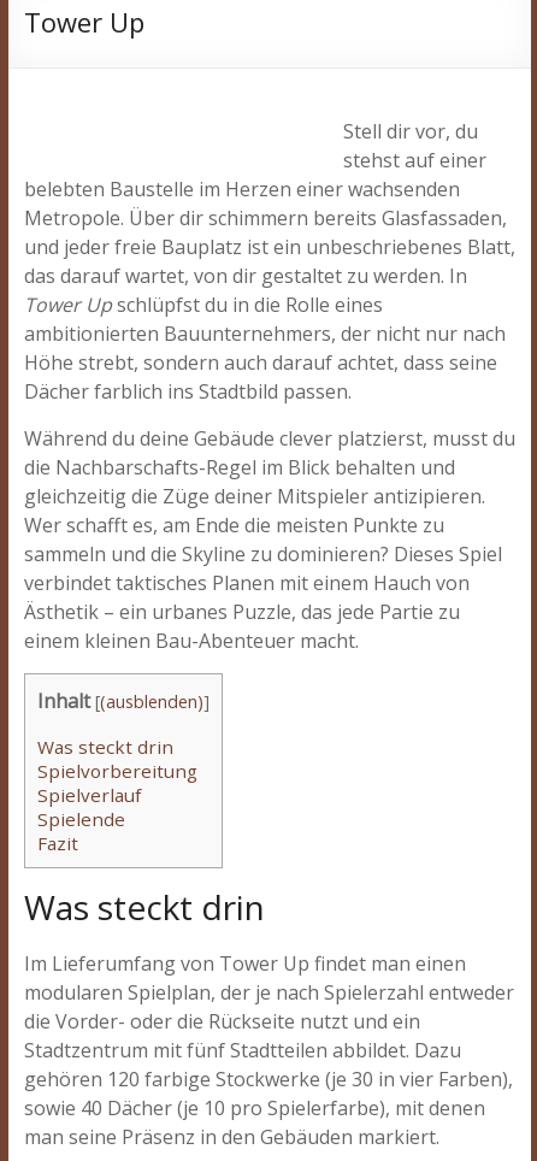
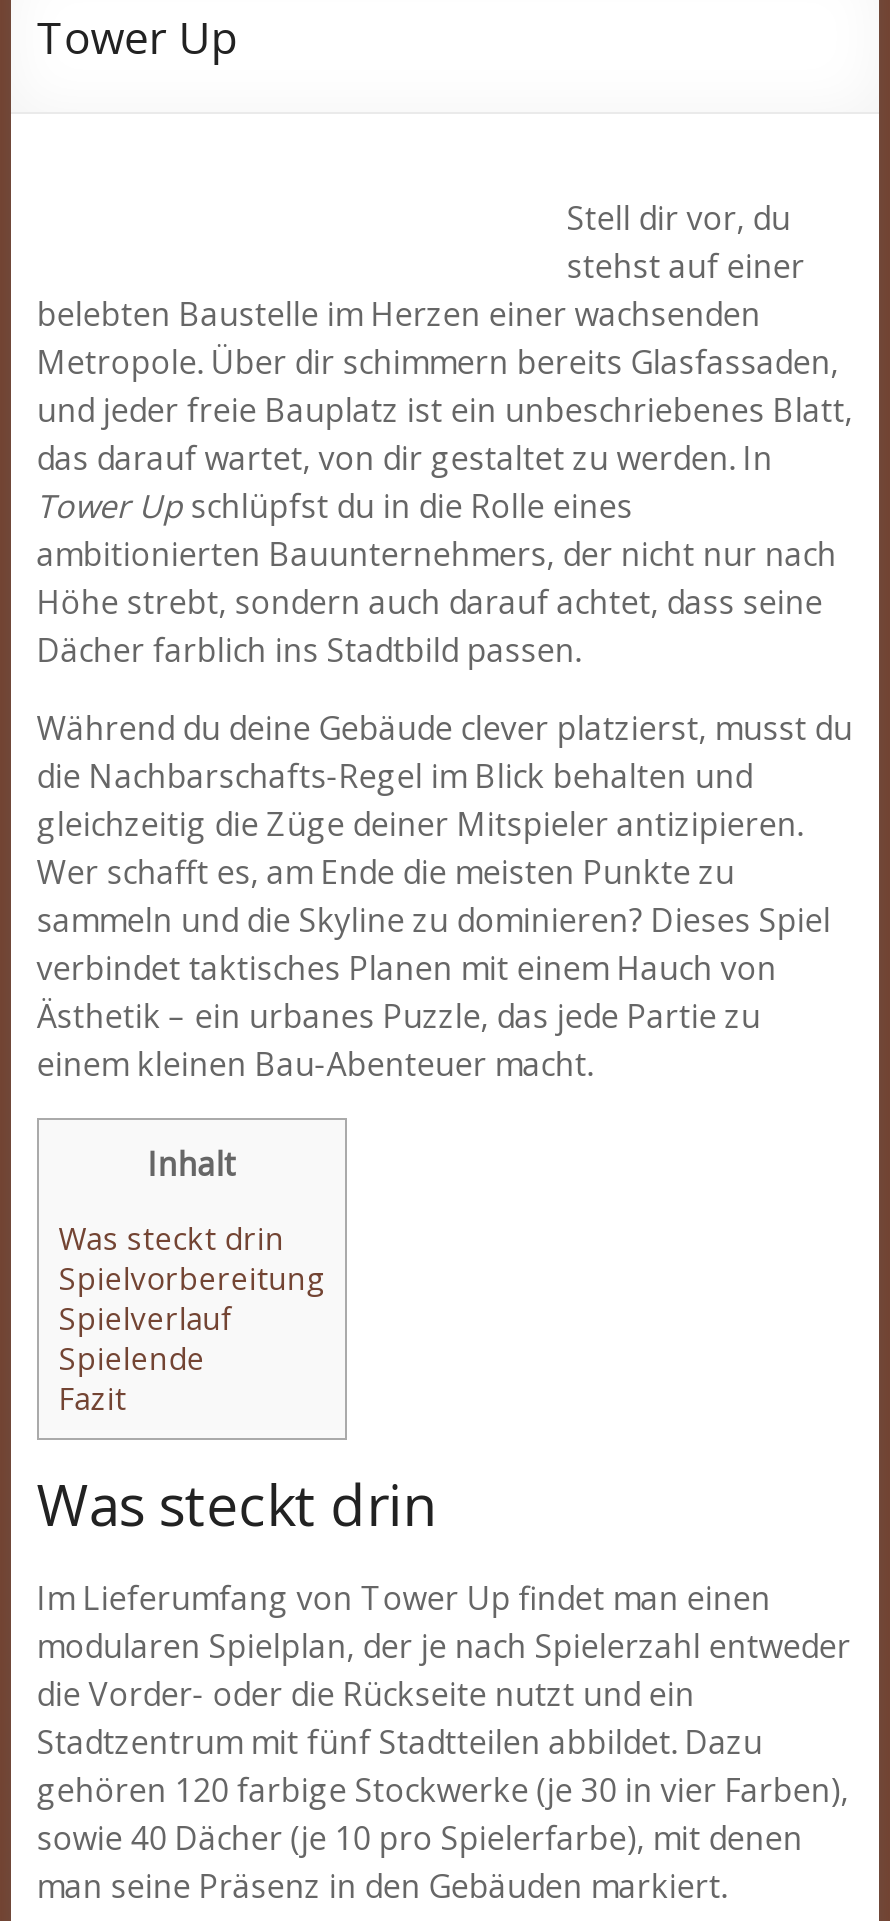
[37,688,209,714] Inhalt [(ausblenden)] -> [147,1142,235,1186] Inhalt

